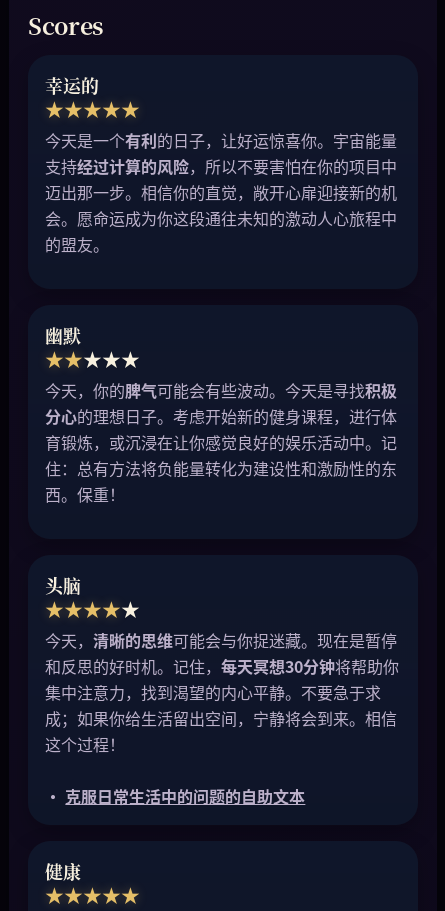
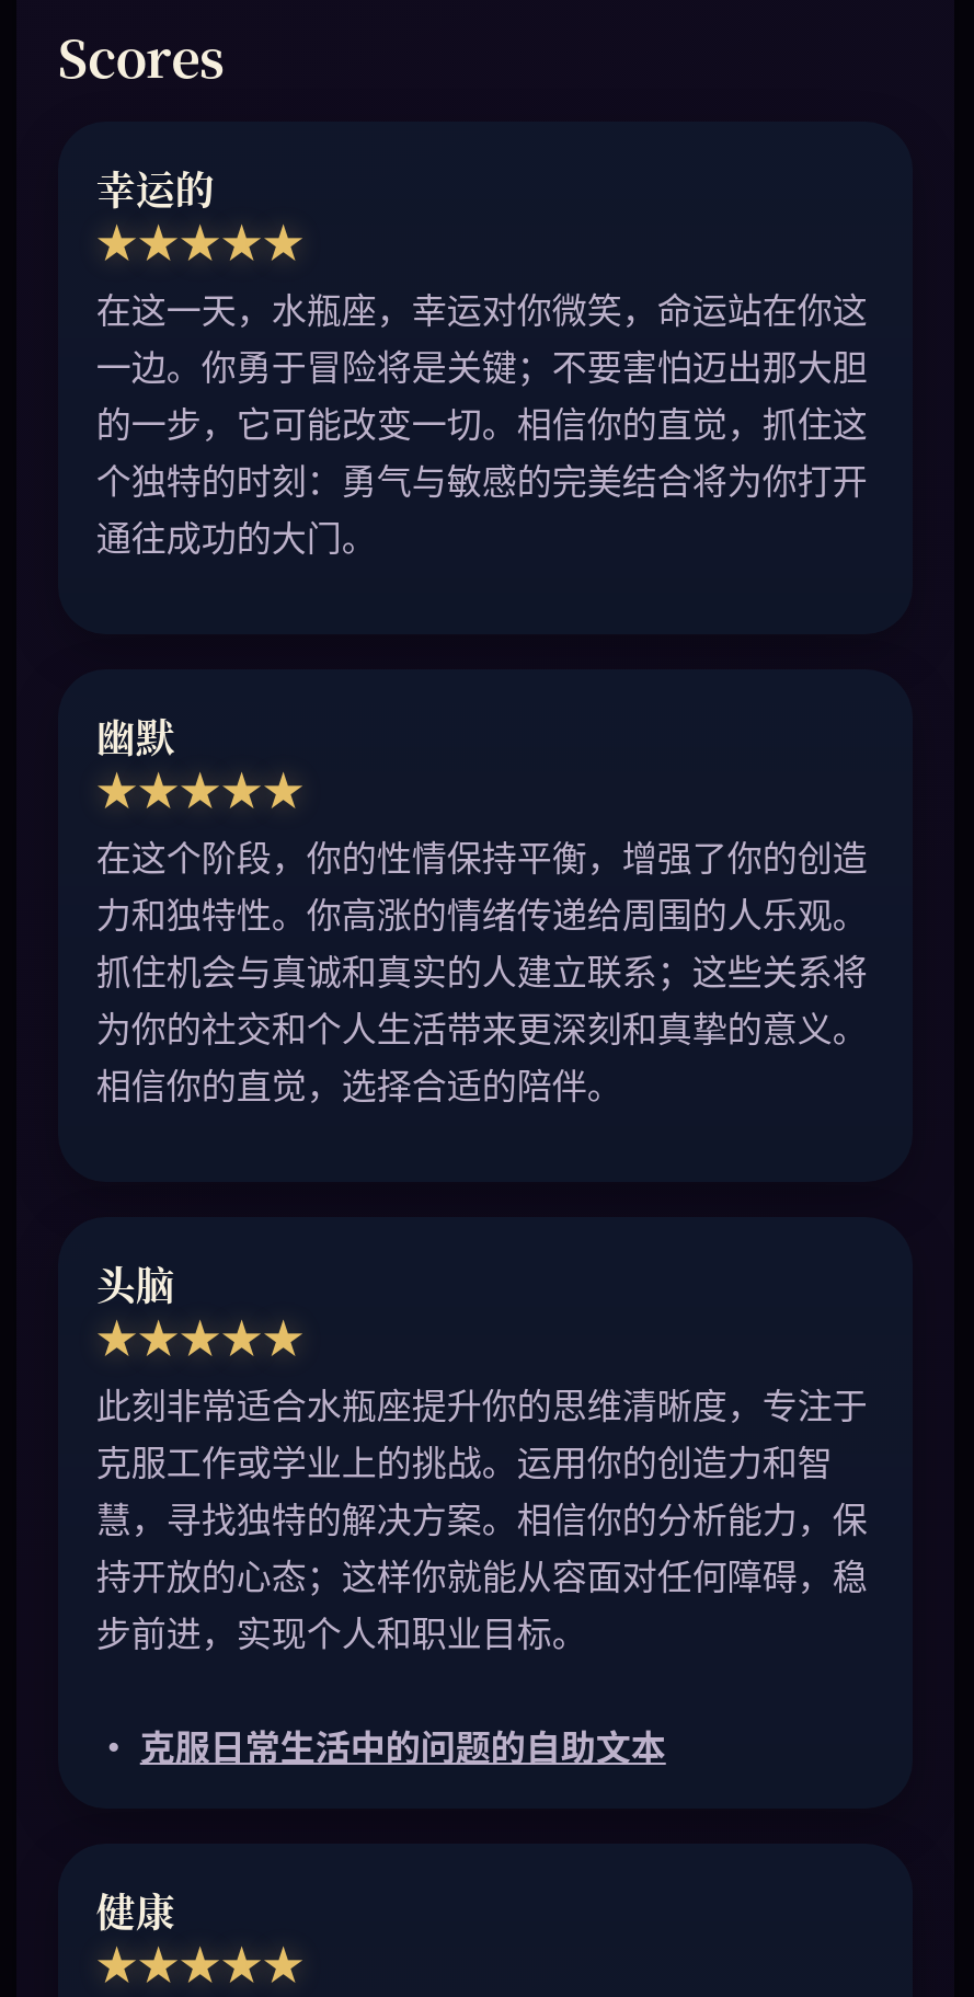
[45,128,397,256] 今天是一个有利的日子，让好运惊喜你。宇宙能量 | 支持经过计算的风险，所以不要害怕在你的项目中 | 迈出那一步。相信你的直觉，敞开心扉迎接新的机 | 会。愿命运成为你这段通往未知的激动人心旅程中 | 的盟友。 -> [96,282,868,562] 在这一天，水瓶座，幸运对你微笑，命运站在你这 | 一边。你勇于冒险将是关键；不要害怕迈出那大胆 | 的一步，它可能改变一切。相信你的直觉，抓住这 | 个独特的时刻：勇气与敏感的完美结合将为你打开 | 通往成功的大门。
[45,378,397,506] 今天，你的脾气可能会有些波动。今天是寻找积极 | 分心的理想日子。考虑开始新的健身课程，进行体 | 育锻炼，或沉浸在让你感觉良好的娱乐活动中。记 | 住：总有方法将负能量转化为建设性和激励性的东 | 西。保重！ -> [96,829,868,1109] 在这个阶段，你的性情保持平衡，增强了你的创造 | 力和独特性。你高涨的情绪传递给周围的人乐观。 | 抓住机会与真诚和真实的人建立联系；这些关系将 | 为你的社交和个人生活带来更深刻和真挚的意义。 | 相信你的直觉，选择合适的陪伴。
[45,628,399,756] 今天，清晰的思维可能会与你捉迷藏。现在是暂停 | 和反思的好时机。记住，每天冥想30分钟将帮助你 | 集中注意力，找到渴望的内心平静。不要急于求 | 成；如果你给生活留出空间，宁静将会到来。相信 | 这个过程！ -> [96,1376,868,1657] 此刻非常适合水瓶座提升你的思维清晰度，专注于 | 克服工作或学业上的挑战。运用你的创造力和智 | 慧，寻找独特的解决方案。相信你的分析能力，保 | 持开放的心态；这样你就能从容面对任何障碍，稳 | 步前进，实现个人和职业目标。

